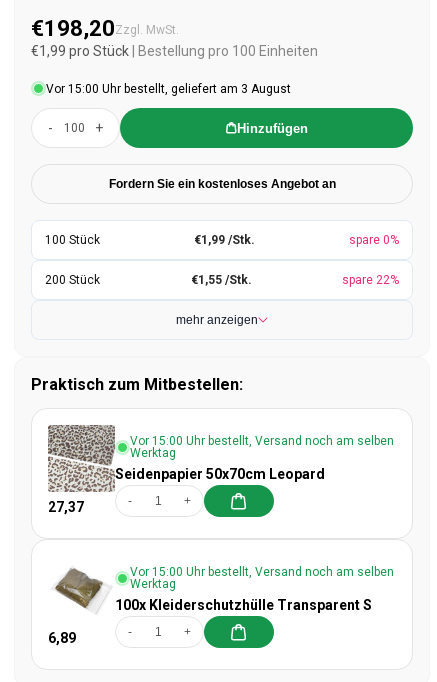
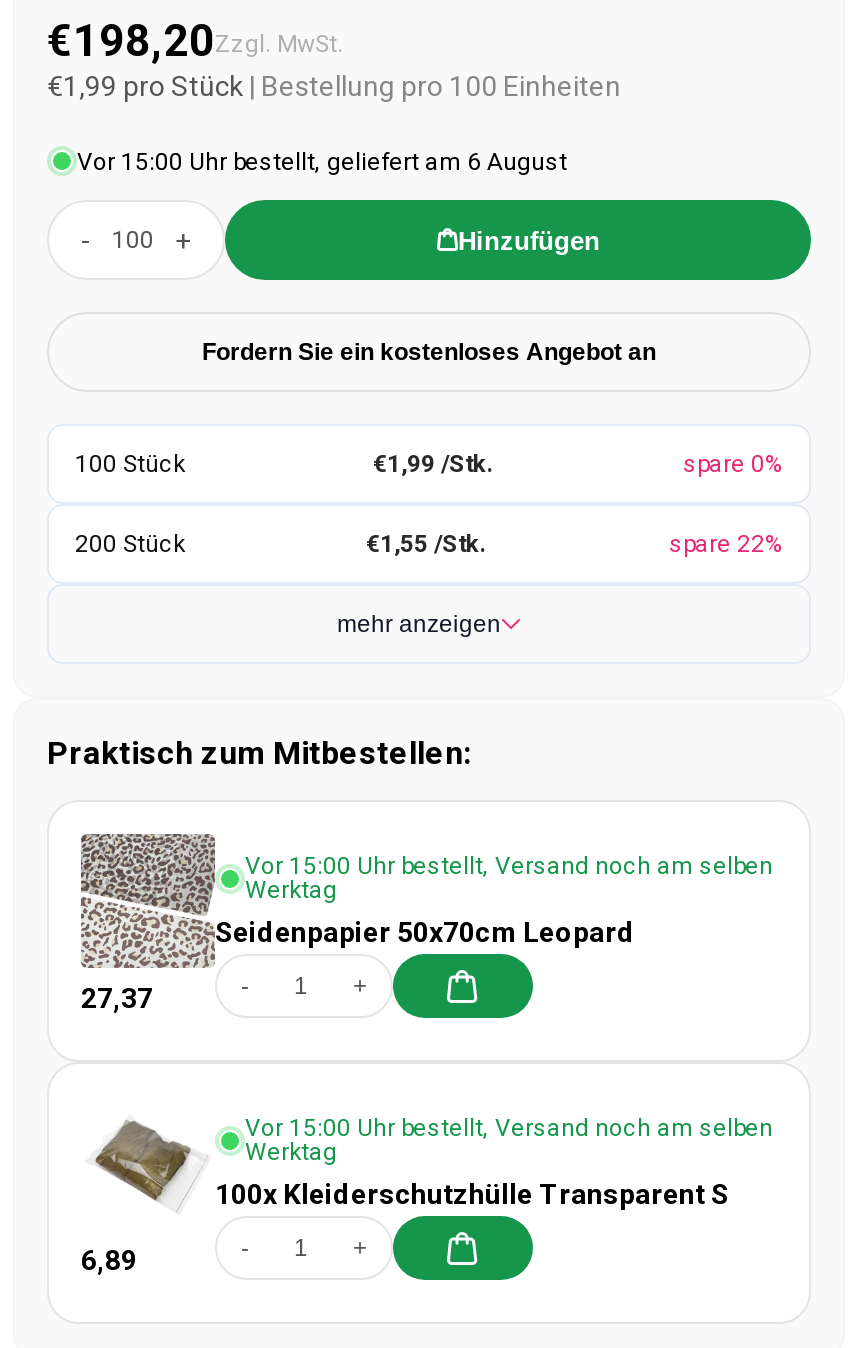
[46,81,291,95] Vor 15:00 Uhr bestellt, geliefert am 3 August -> [77,147,567,175] Vor 15:00 Uhr bestellt, geliefert am 6 August

